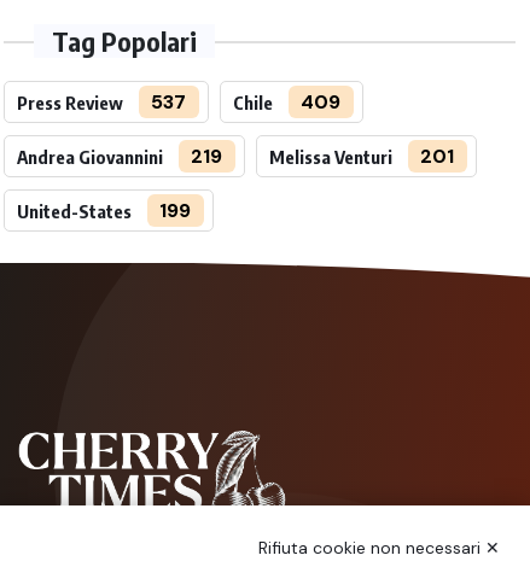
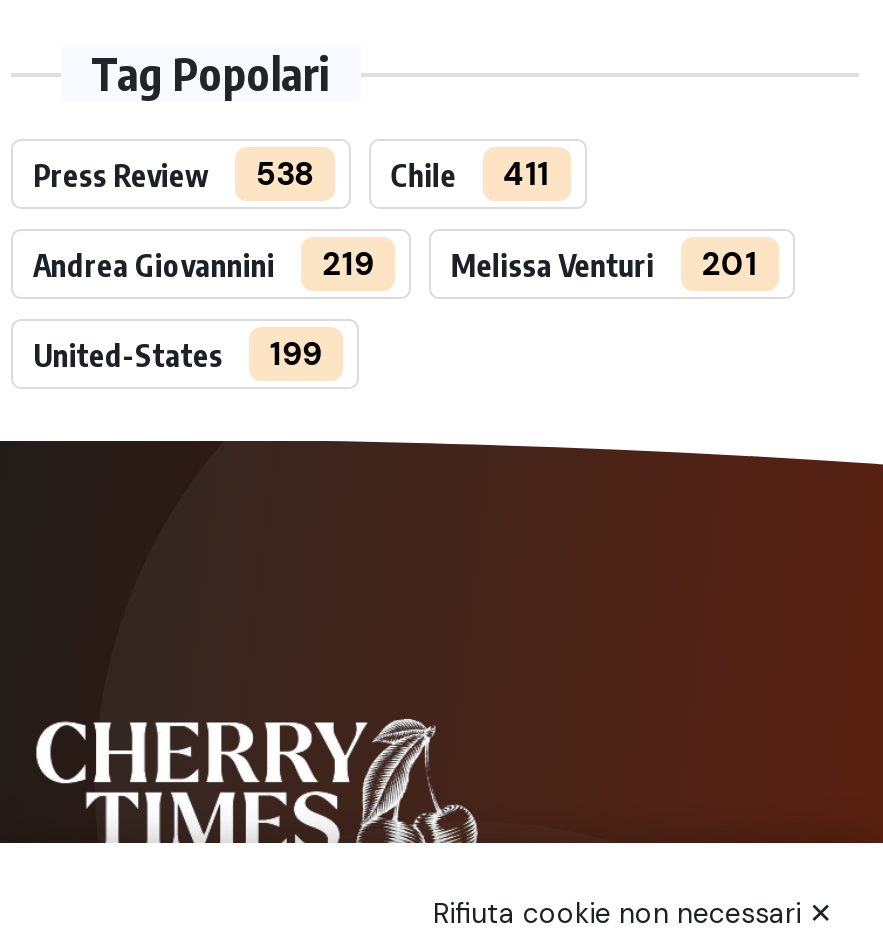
[17,89,186,114] Press Review 537 -> [33,152,314,194] Press Review 538
[233,89,341,114] Chile 409 -> [391,152,549,194] Chile 411

